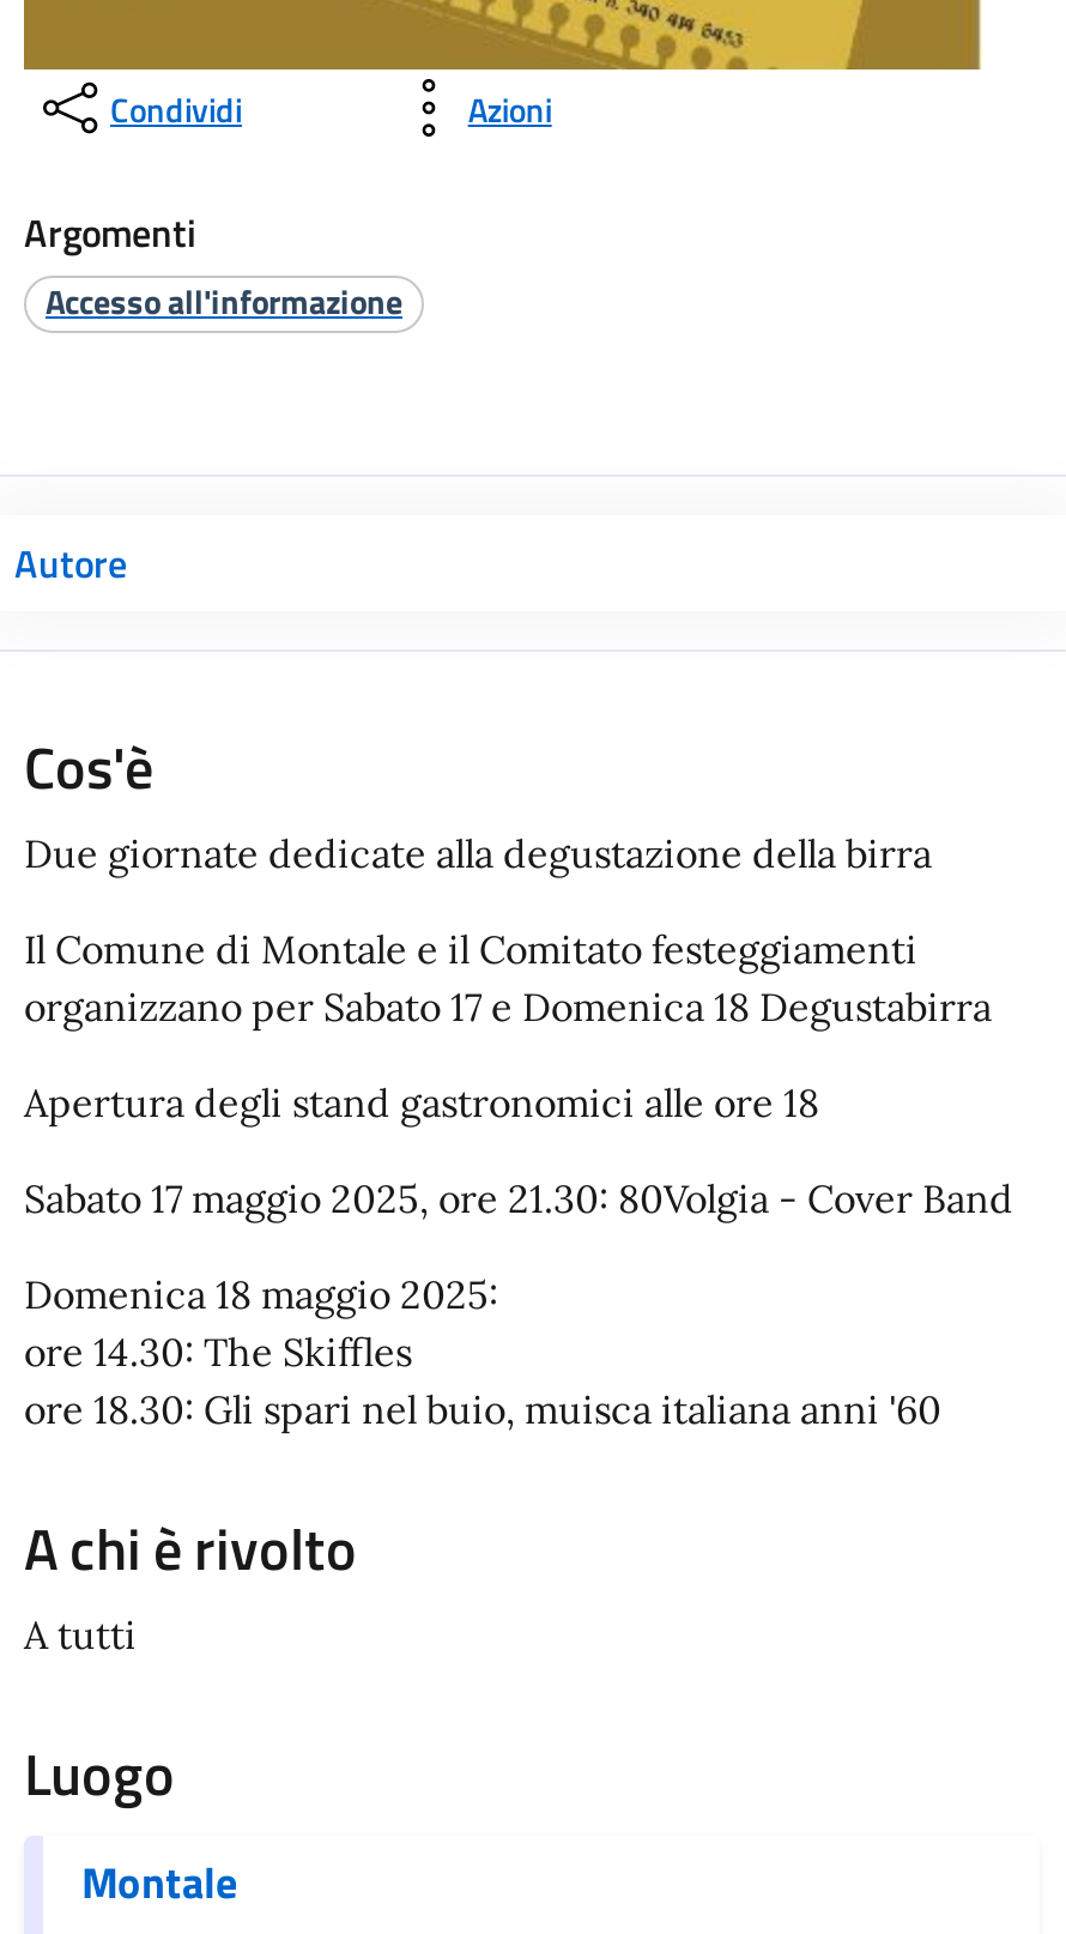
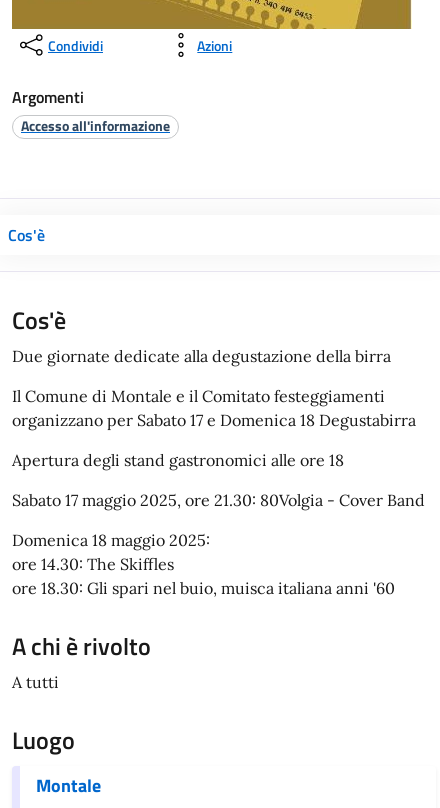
[14,533,127,591] Autore -> [8,222,45,246] Cos'è

